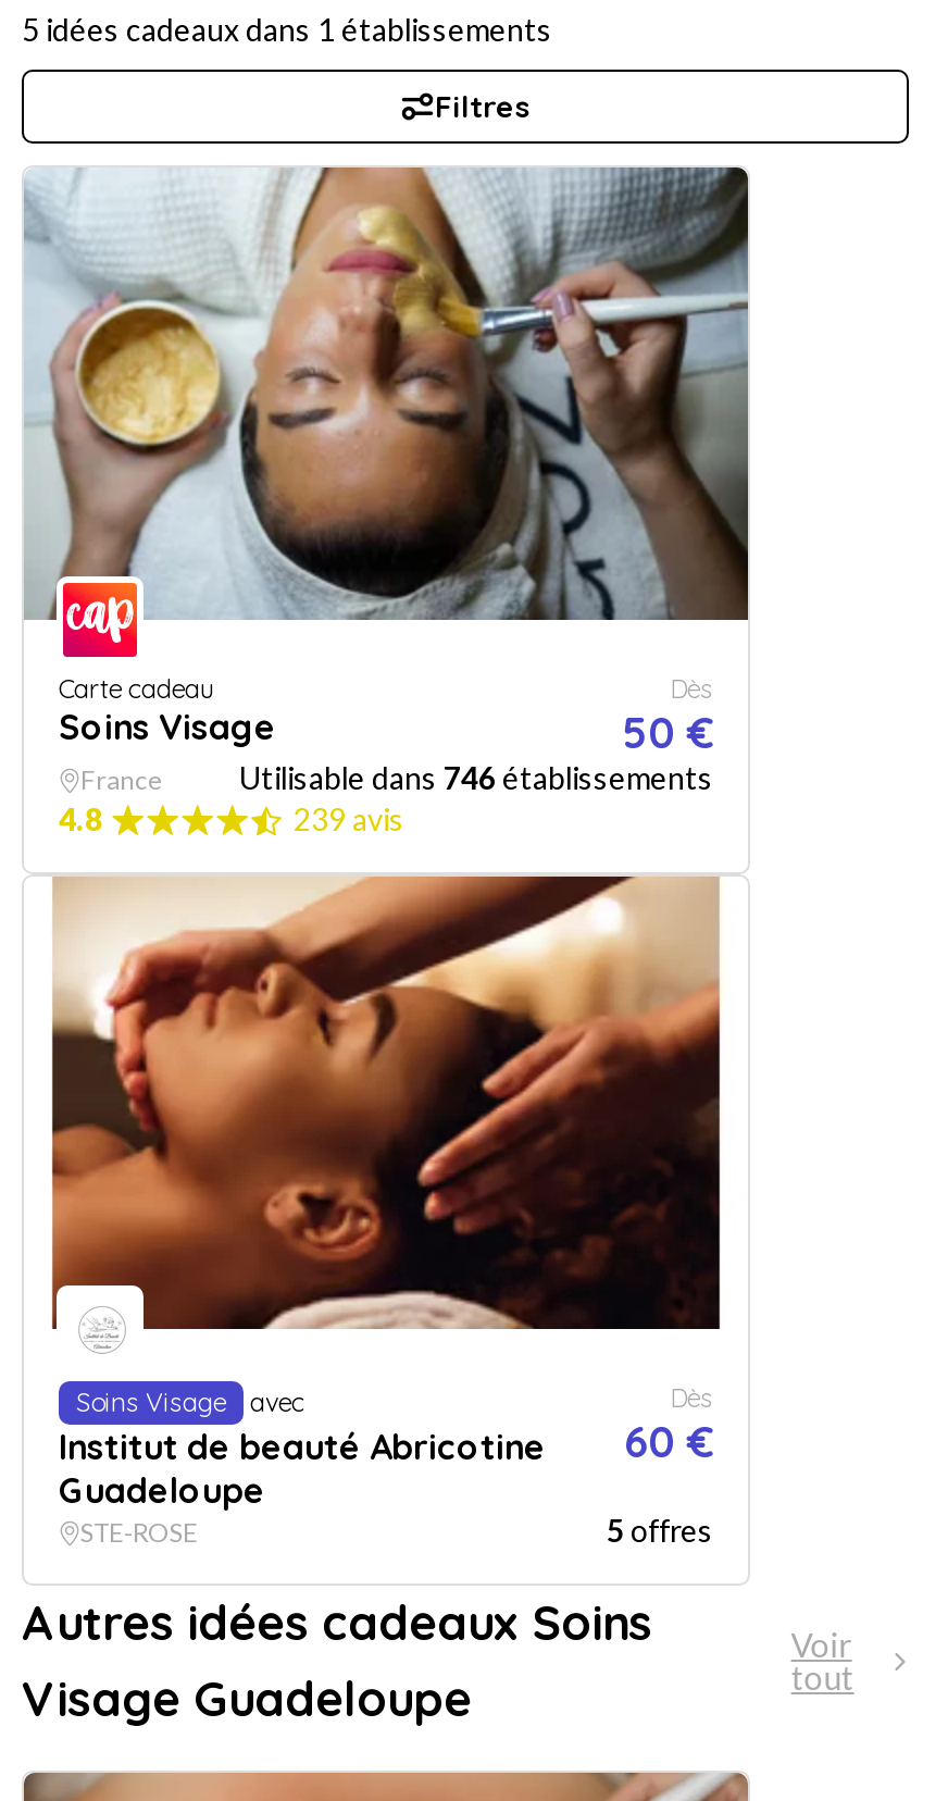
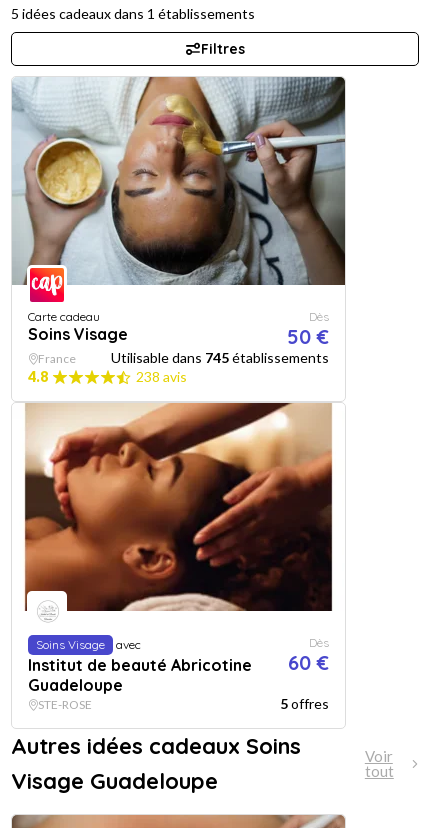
[239,759,713,796] Utilisable dans 746 établissements -> [111,349,329,366] Utilisable dans 745 établissements
[294,800,404,837] 239 avis -> [136,368,187,385] 238 avis

